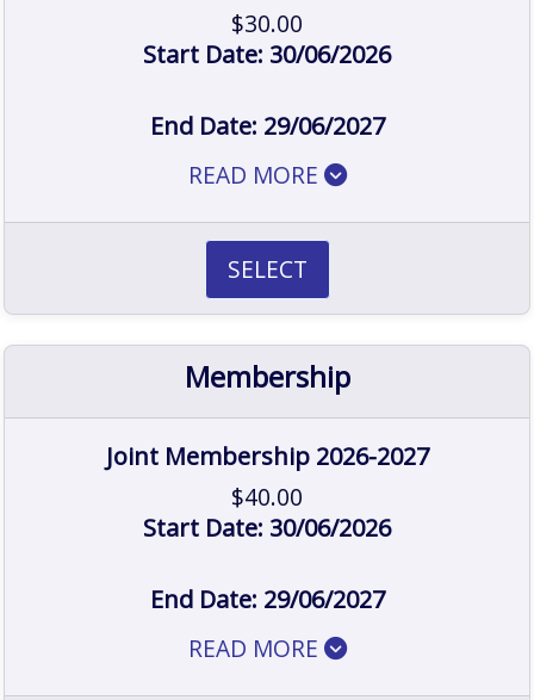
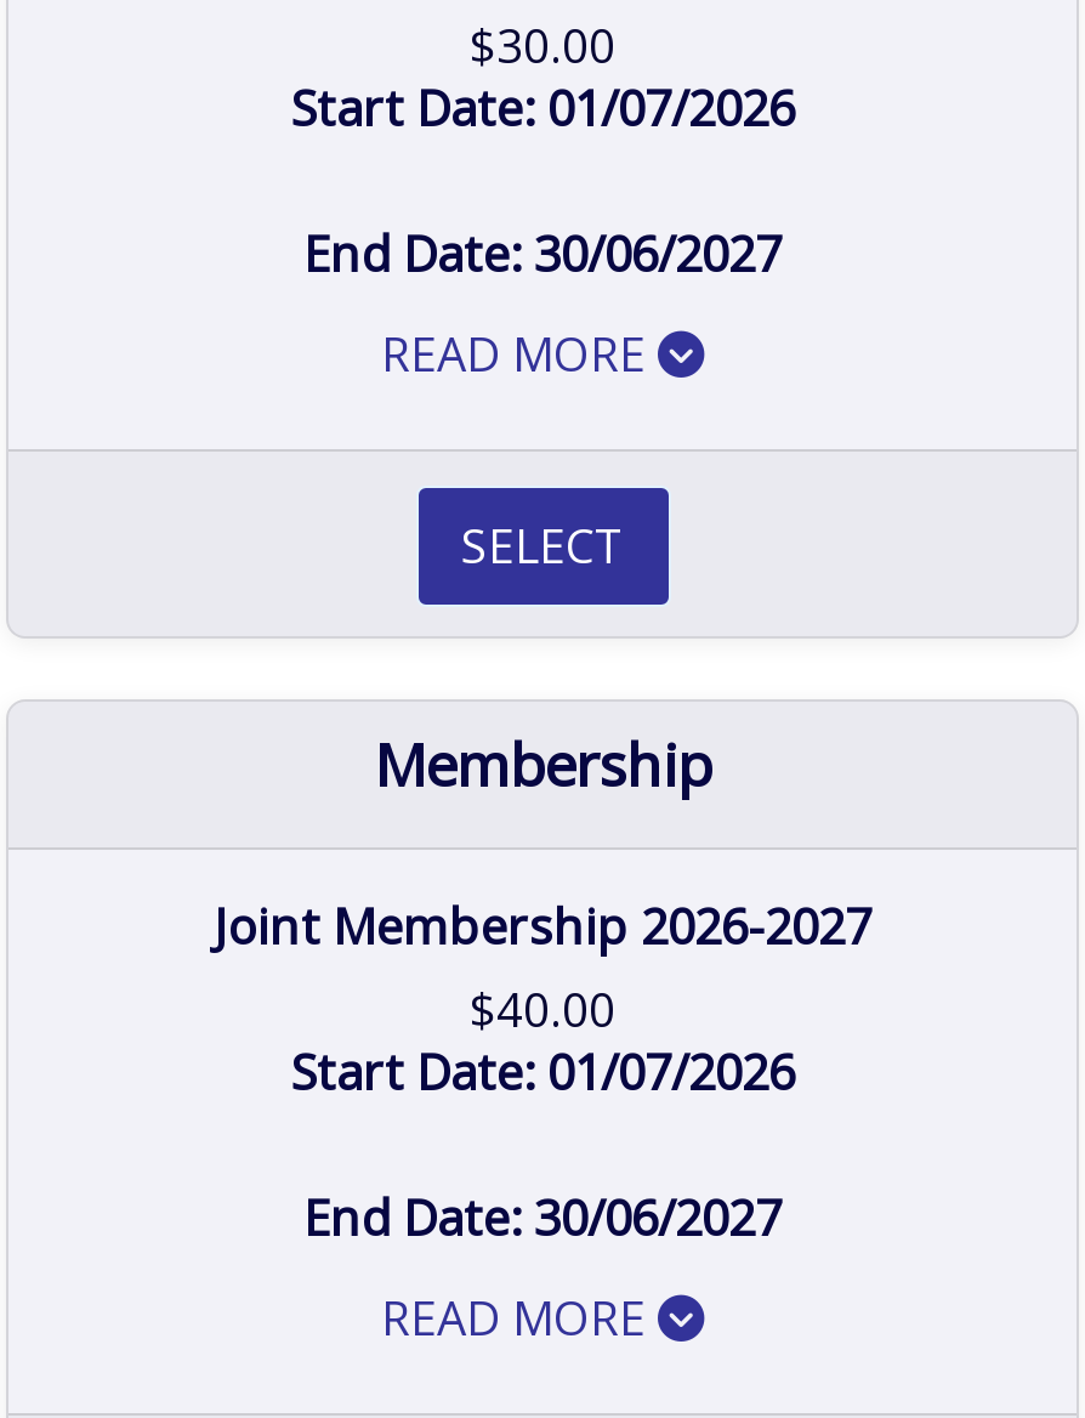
[143,38,391,70] Start Date: 30/06/2026 -> [290,75,795,141] Start Date: 01/07/2026
[150,110,384,142] End Date: 29/06/2027 -> [303,221,782,287] End Date: 30/06/2027
[143,512,391,544] Start Date: 30/06/2026 -> [290,1039,795,1105] Start Date: 01/07/2026
[150,583,384,615] End Date: 29/06/2027 -> [303,1185,782,1250] End Date: 30/06/2027

